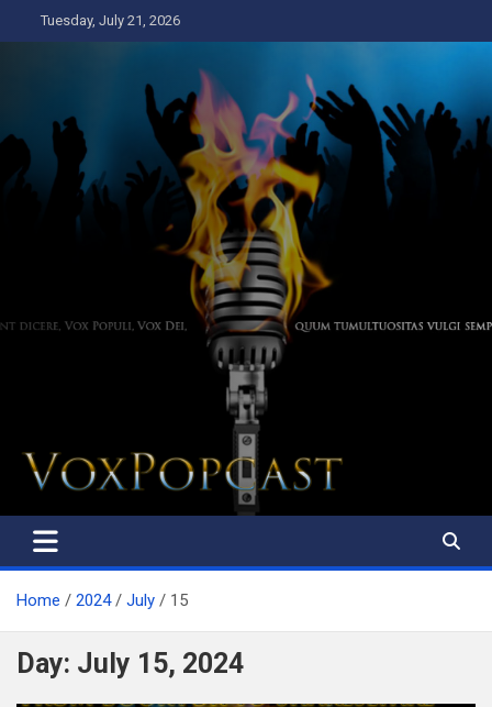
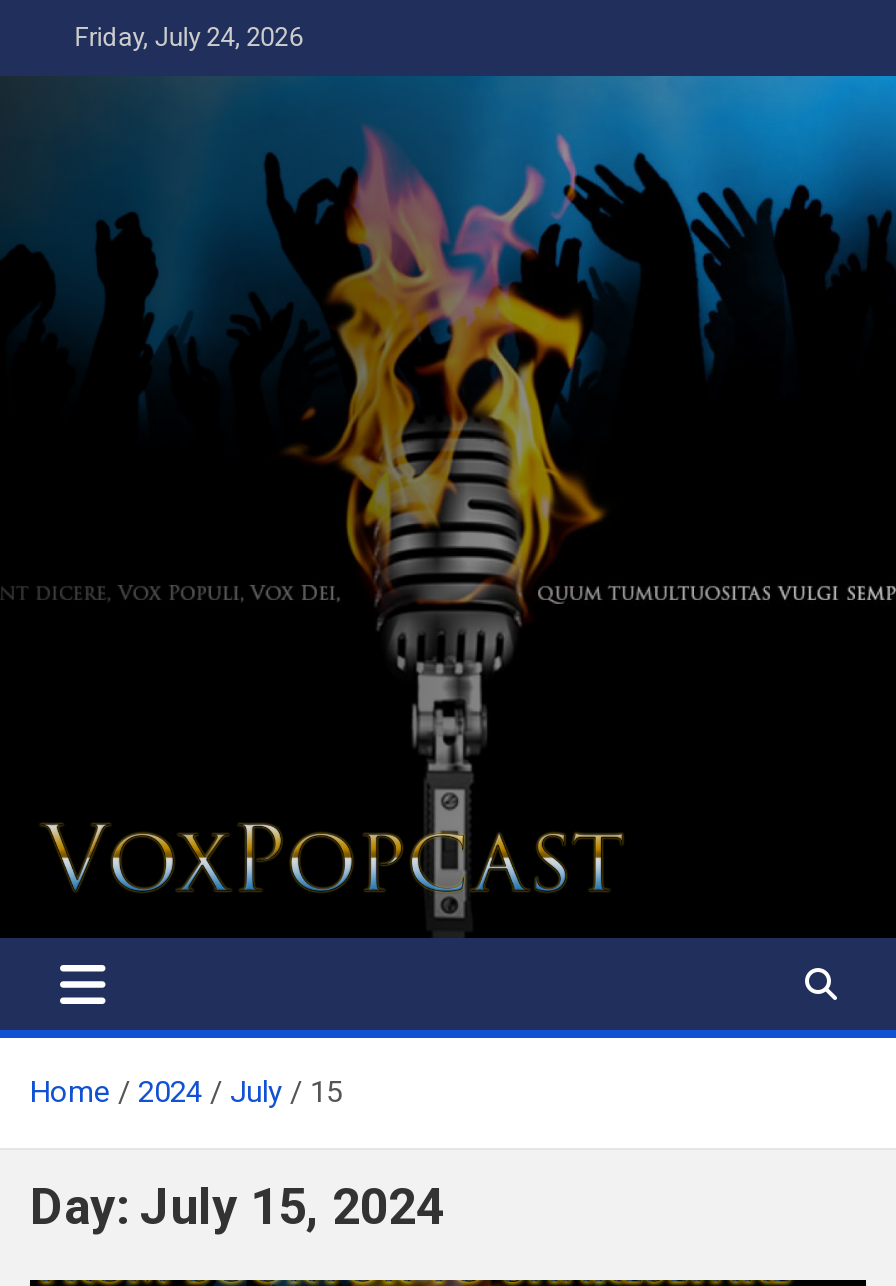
[34,12,180,29] Tuesday, July 21, 2026 -> [62,22,302,52] Friday, July 24, 2026

